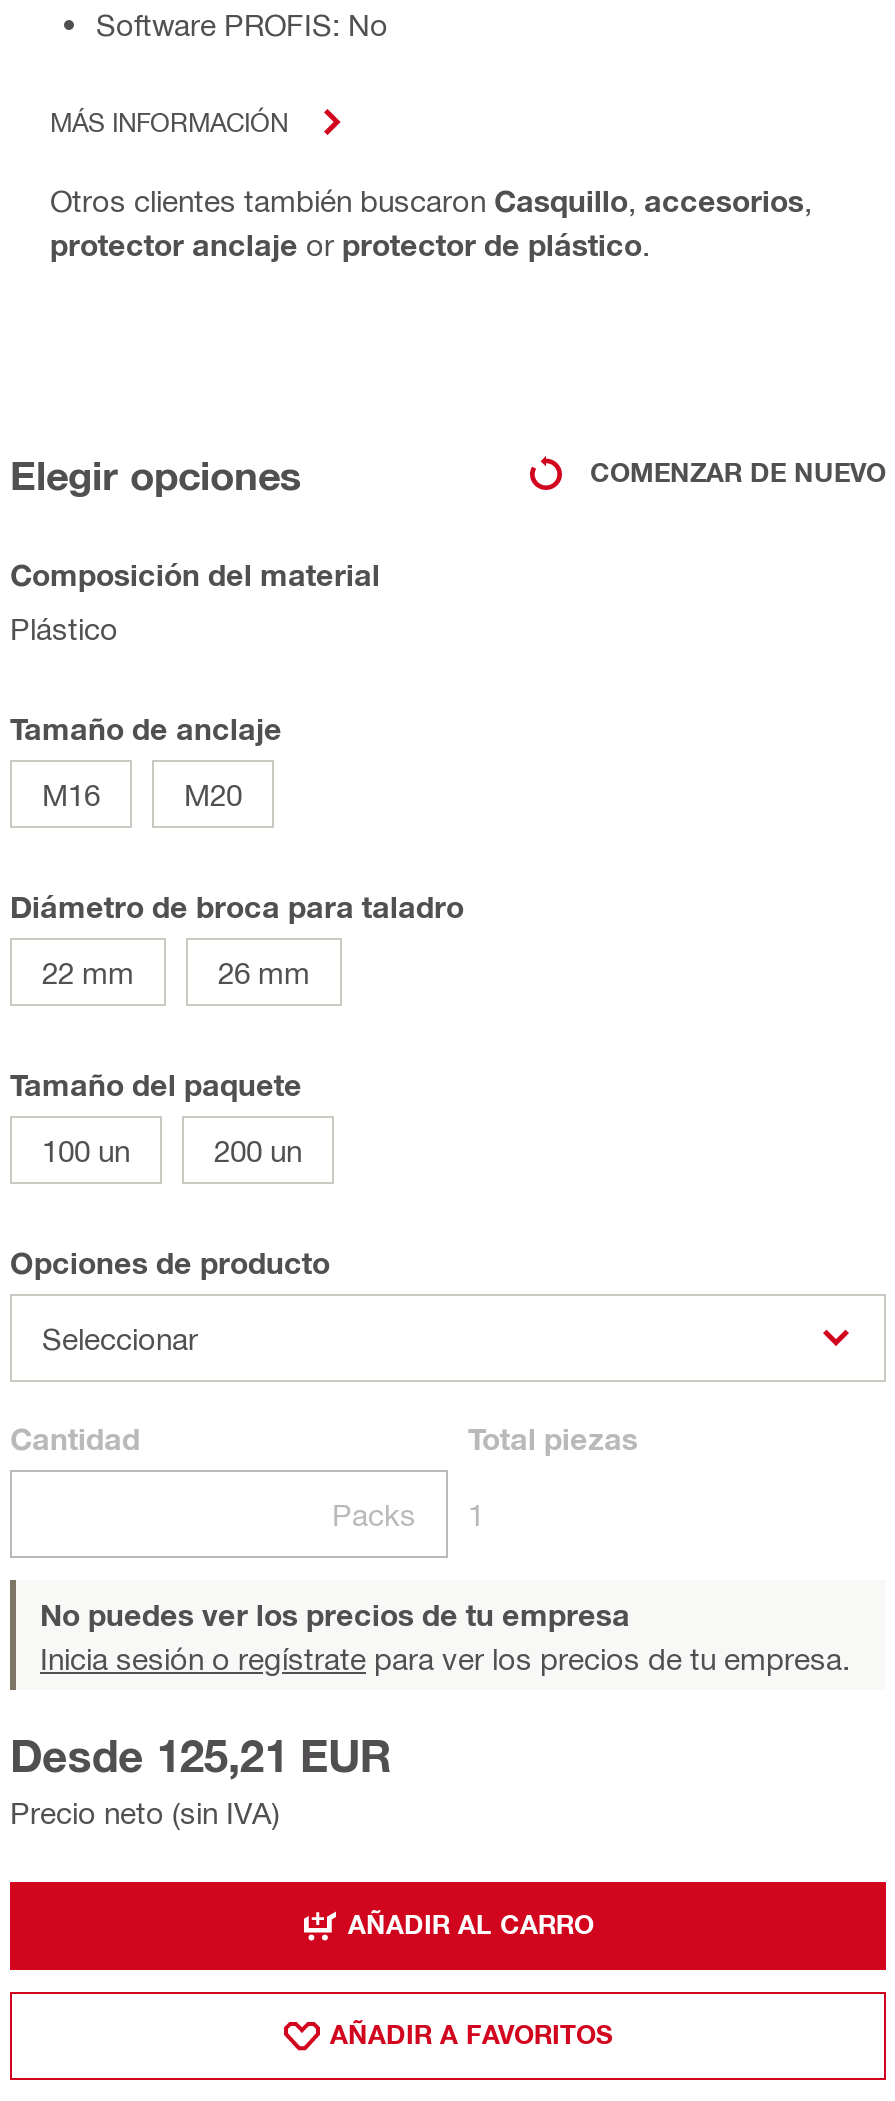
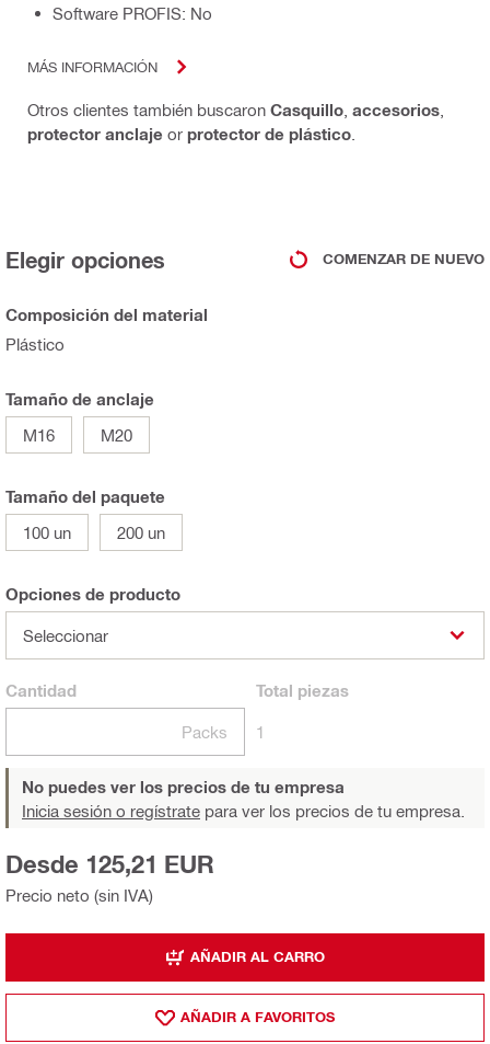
[10,888,464,990] Diámetro de broca para taladro | 22 mm | 26 mm -> none

